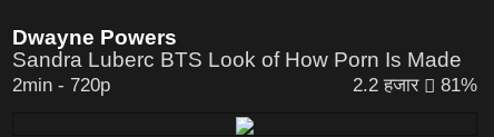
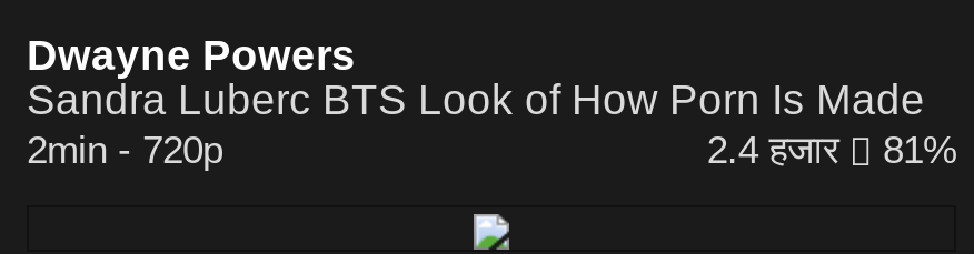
[352,74,477,96] 2.2 हजार 81% -> [707,128,956,172] 2.4 हजार 81%

